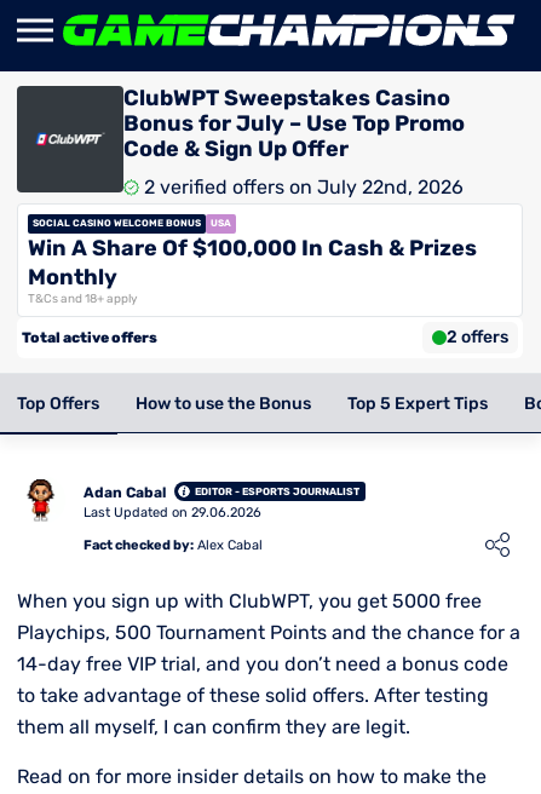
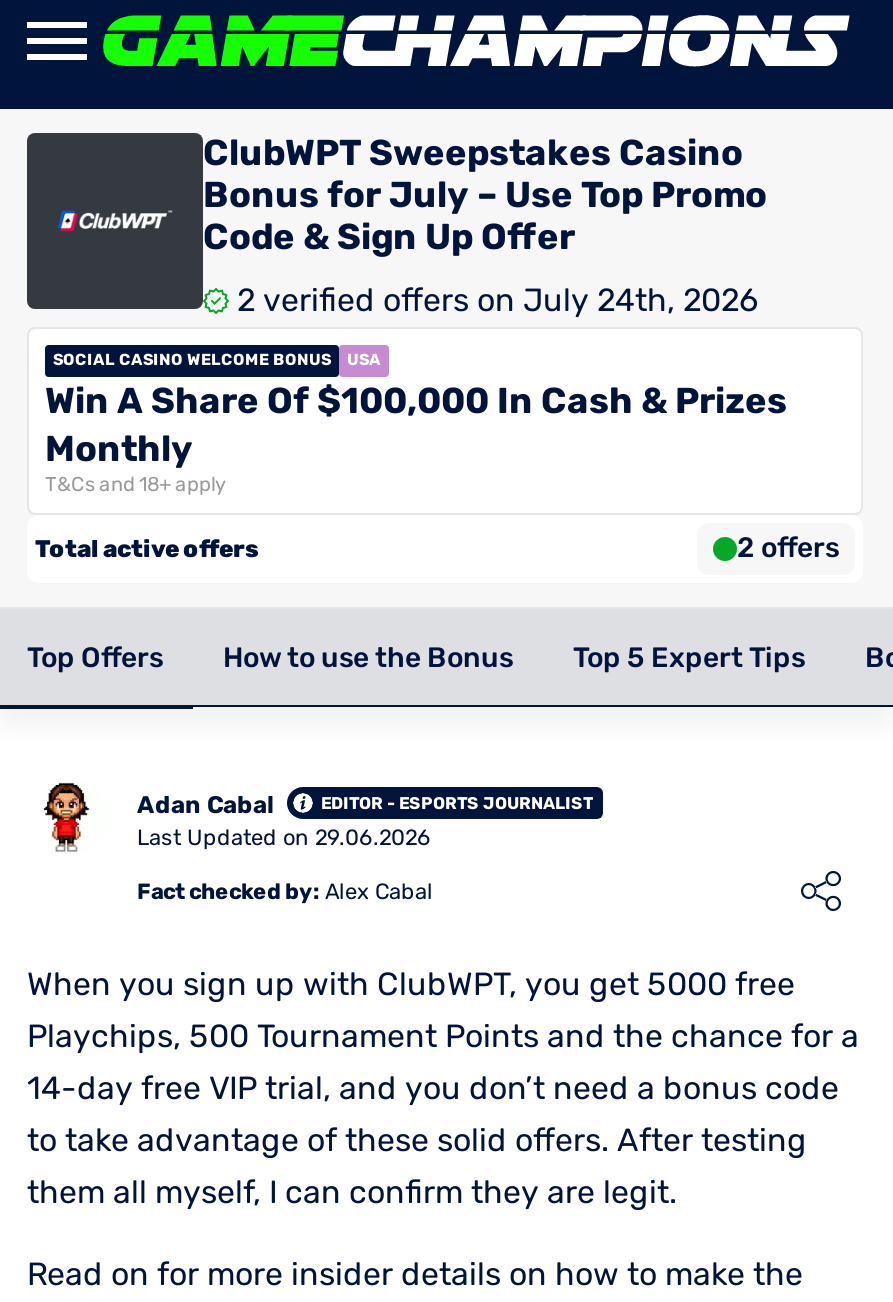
[139,175,464,198] 2 verified offers on July 22nd, 2026 -> [229,280,759,318] 2 verified offers on July 24th, 2026

